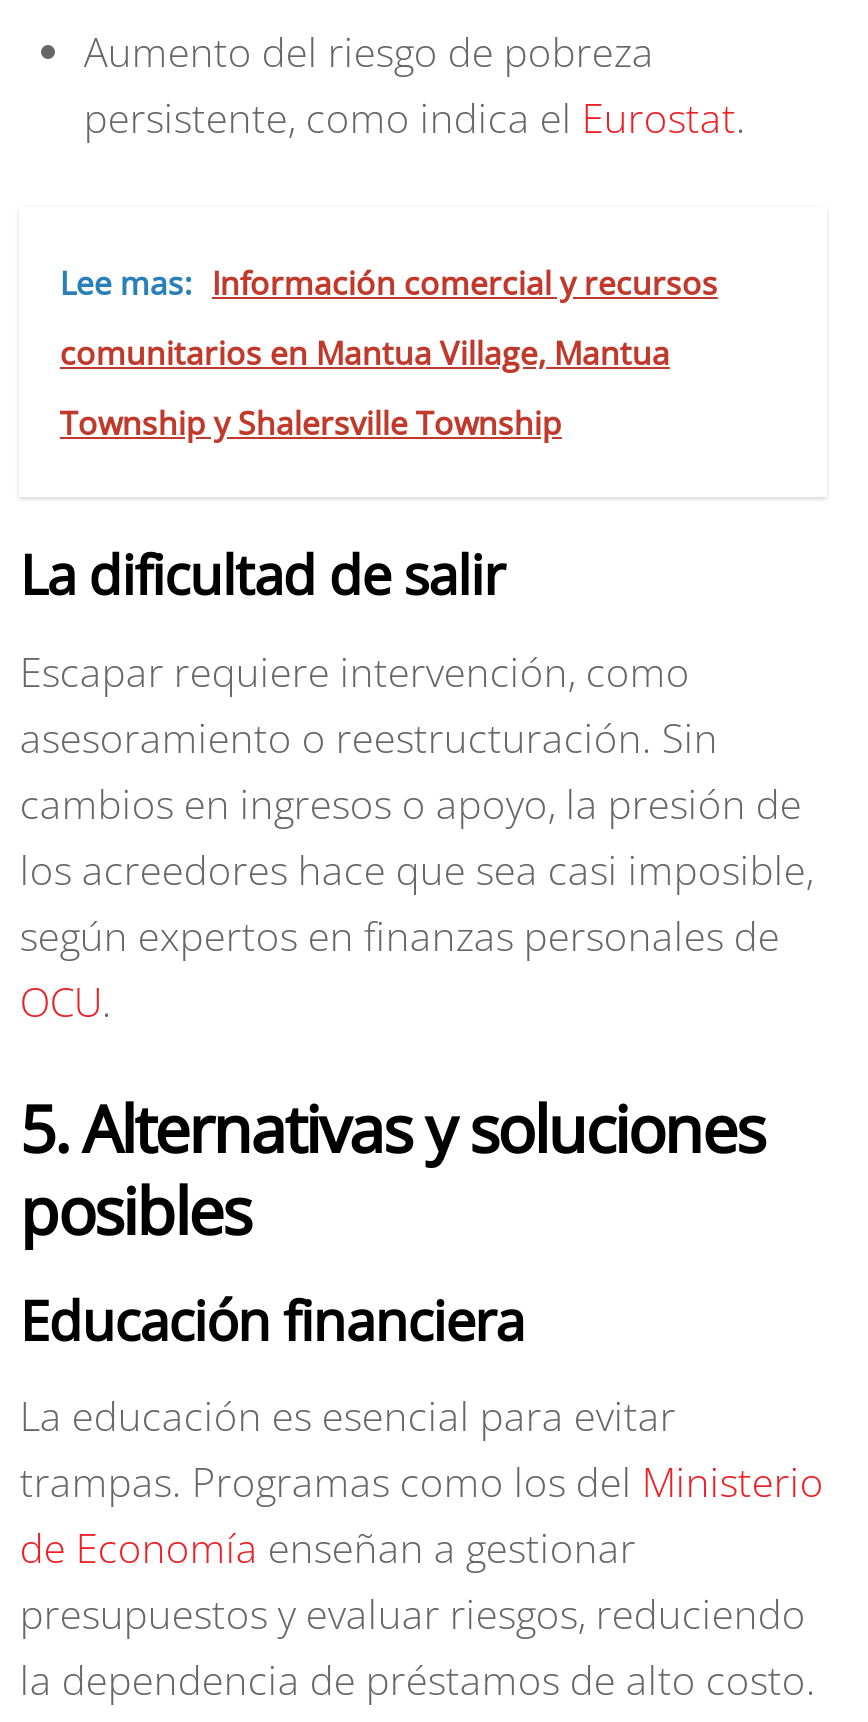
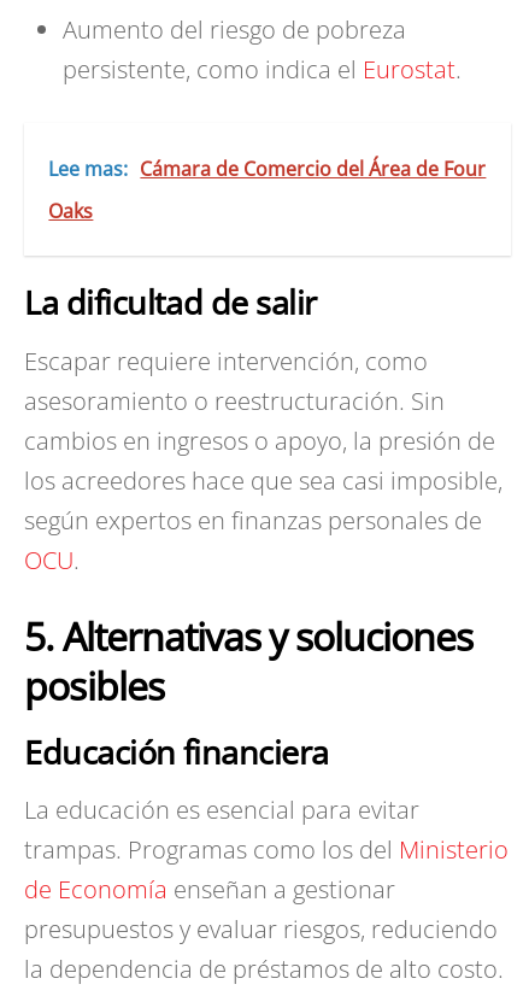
[60,261,718,445] Lee mas: Información comercial y recursos | comunitarios en Mantua Village, Mantua | Township y Shalersville Township -> [49,156,486,224] Lee mas: Cámara de Comercio del Área de Four | Oaks

